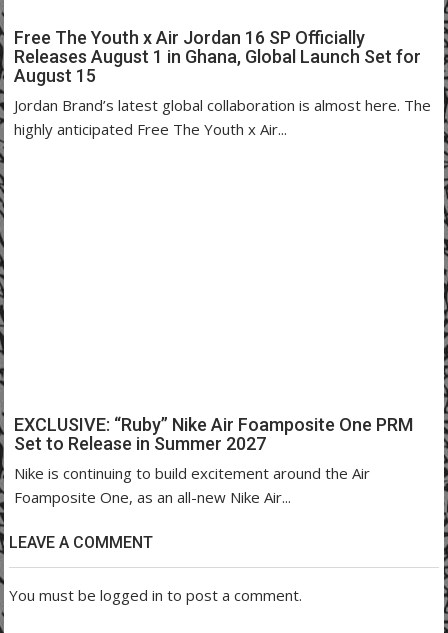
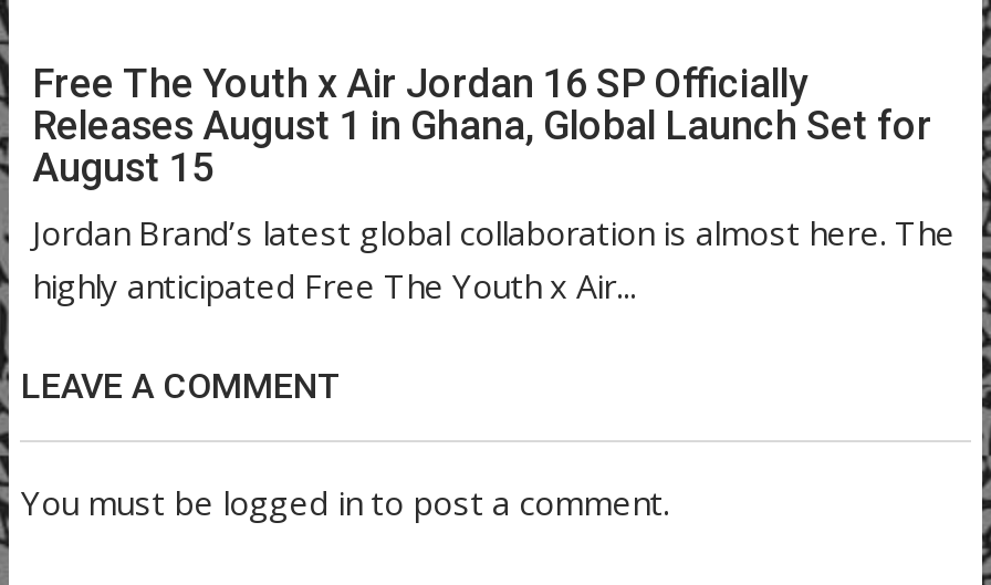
[14,414,413,507] EXCLUSIVE: “Ruby” Nike Air Foamposite One PRM | Set to Release in Summer 2027 | Nike is continuing to build excitement around the Air | Foamposite One, as an all-new Nike Air... -> none

